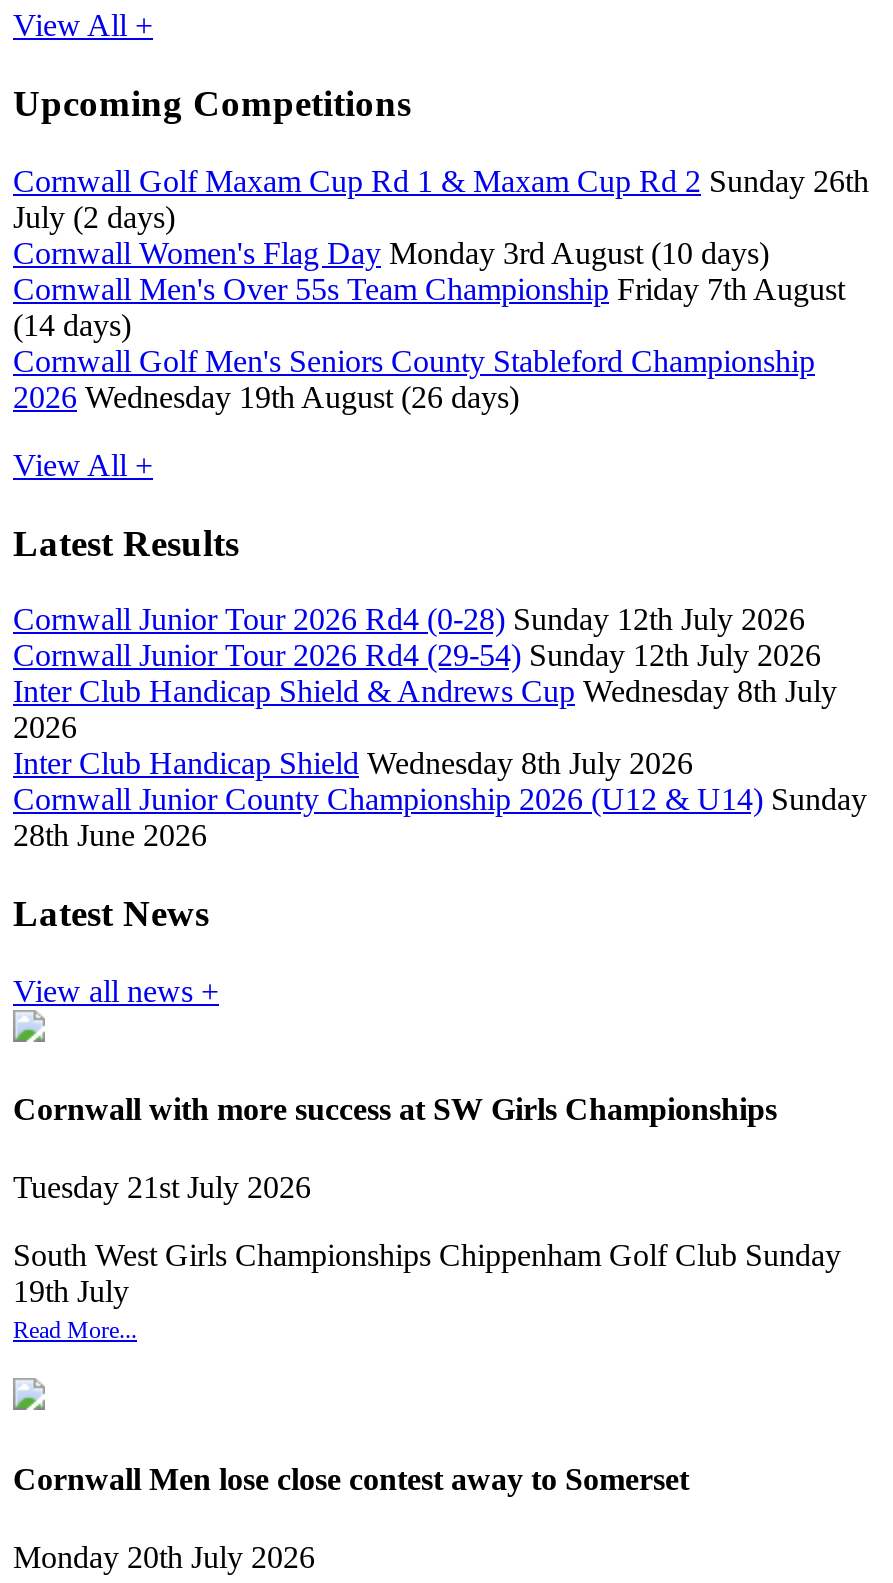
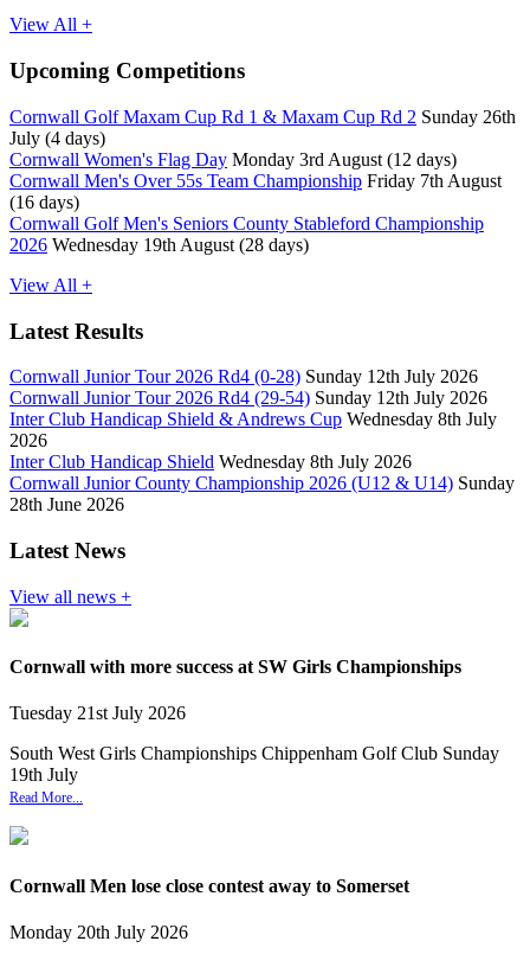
[13,200,175,234] July (2 days) -> [9,128,105,148] July (4 days)
[13,236,769,270] Cornwall Women's Flag Day Monday 3rd August (10 days) -> [9,149,457,169] Cornwall Women's Flag Day Monday 3rd August (12 days)
[13,308,131,342] (14 days) -> [9,192,79,212] (16 days)
[13,380,519,414] 2026 Wednesday 19th August (26 days) -> [9,234,309,255] 2026 Wednesday 19th August (28 days)

